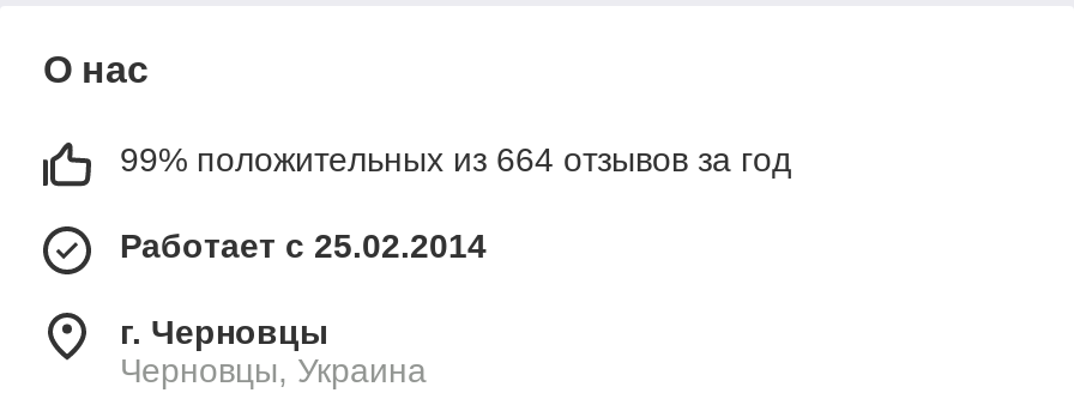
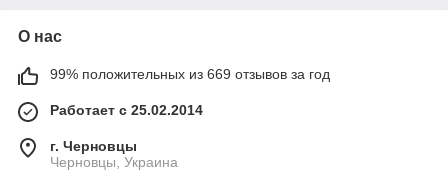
[120,141,791,179] 99% положительных из 664 отзывов за год -> [50,66,330,82] 99% положительных из 669 отзывов за год

